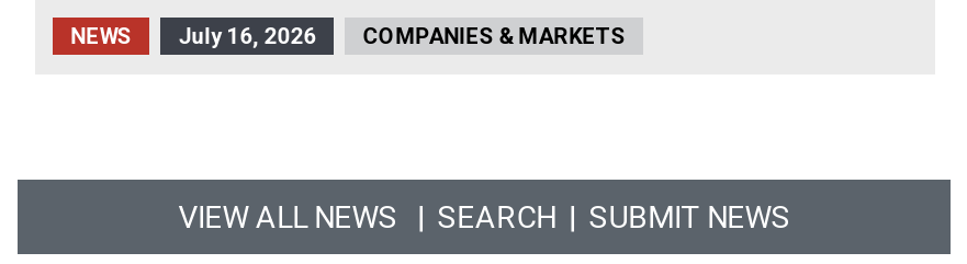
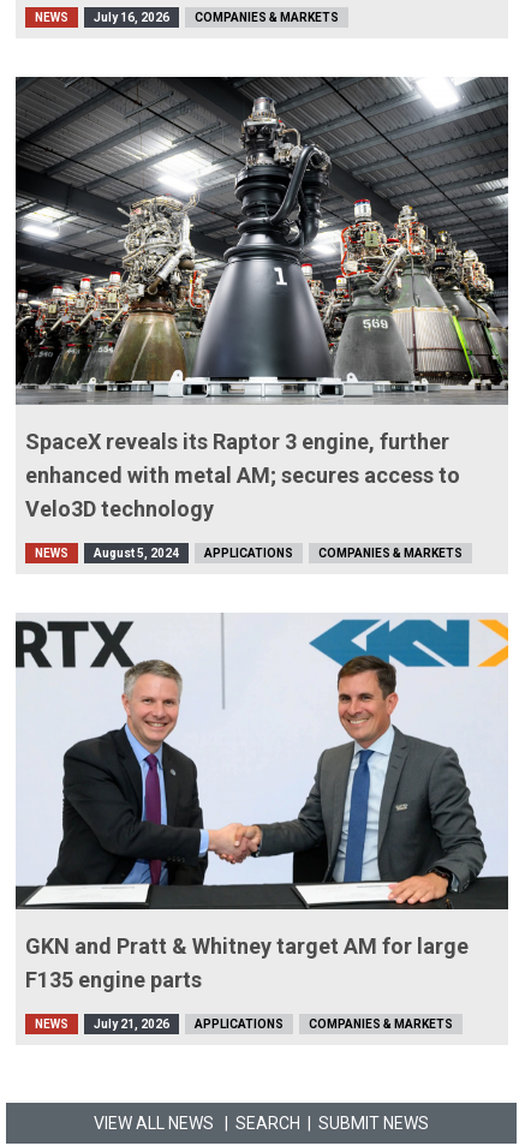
none -> [14,76,509,560] [image] | SpaceX reveals its Raptor 3 engine, further | enhanced with metal AM; secures access to | Velo3D technology | APPLICATIONS | COMPANIES & MARKETS | NEWS | August 5, 2024
none -> [14,614,509,1031] [image] | GKN and Pratt & Whitney target AM for large | F135 engine parts | APPLICATIONS | COMPANIES & MARKETS | NEWS | July 21, 2026

